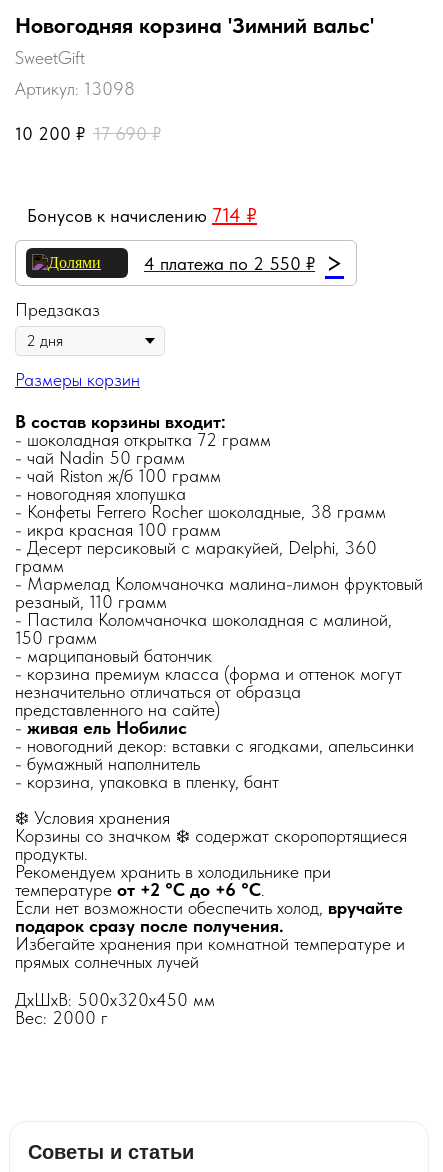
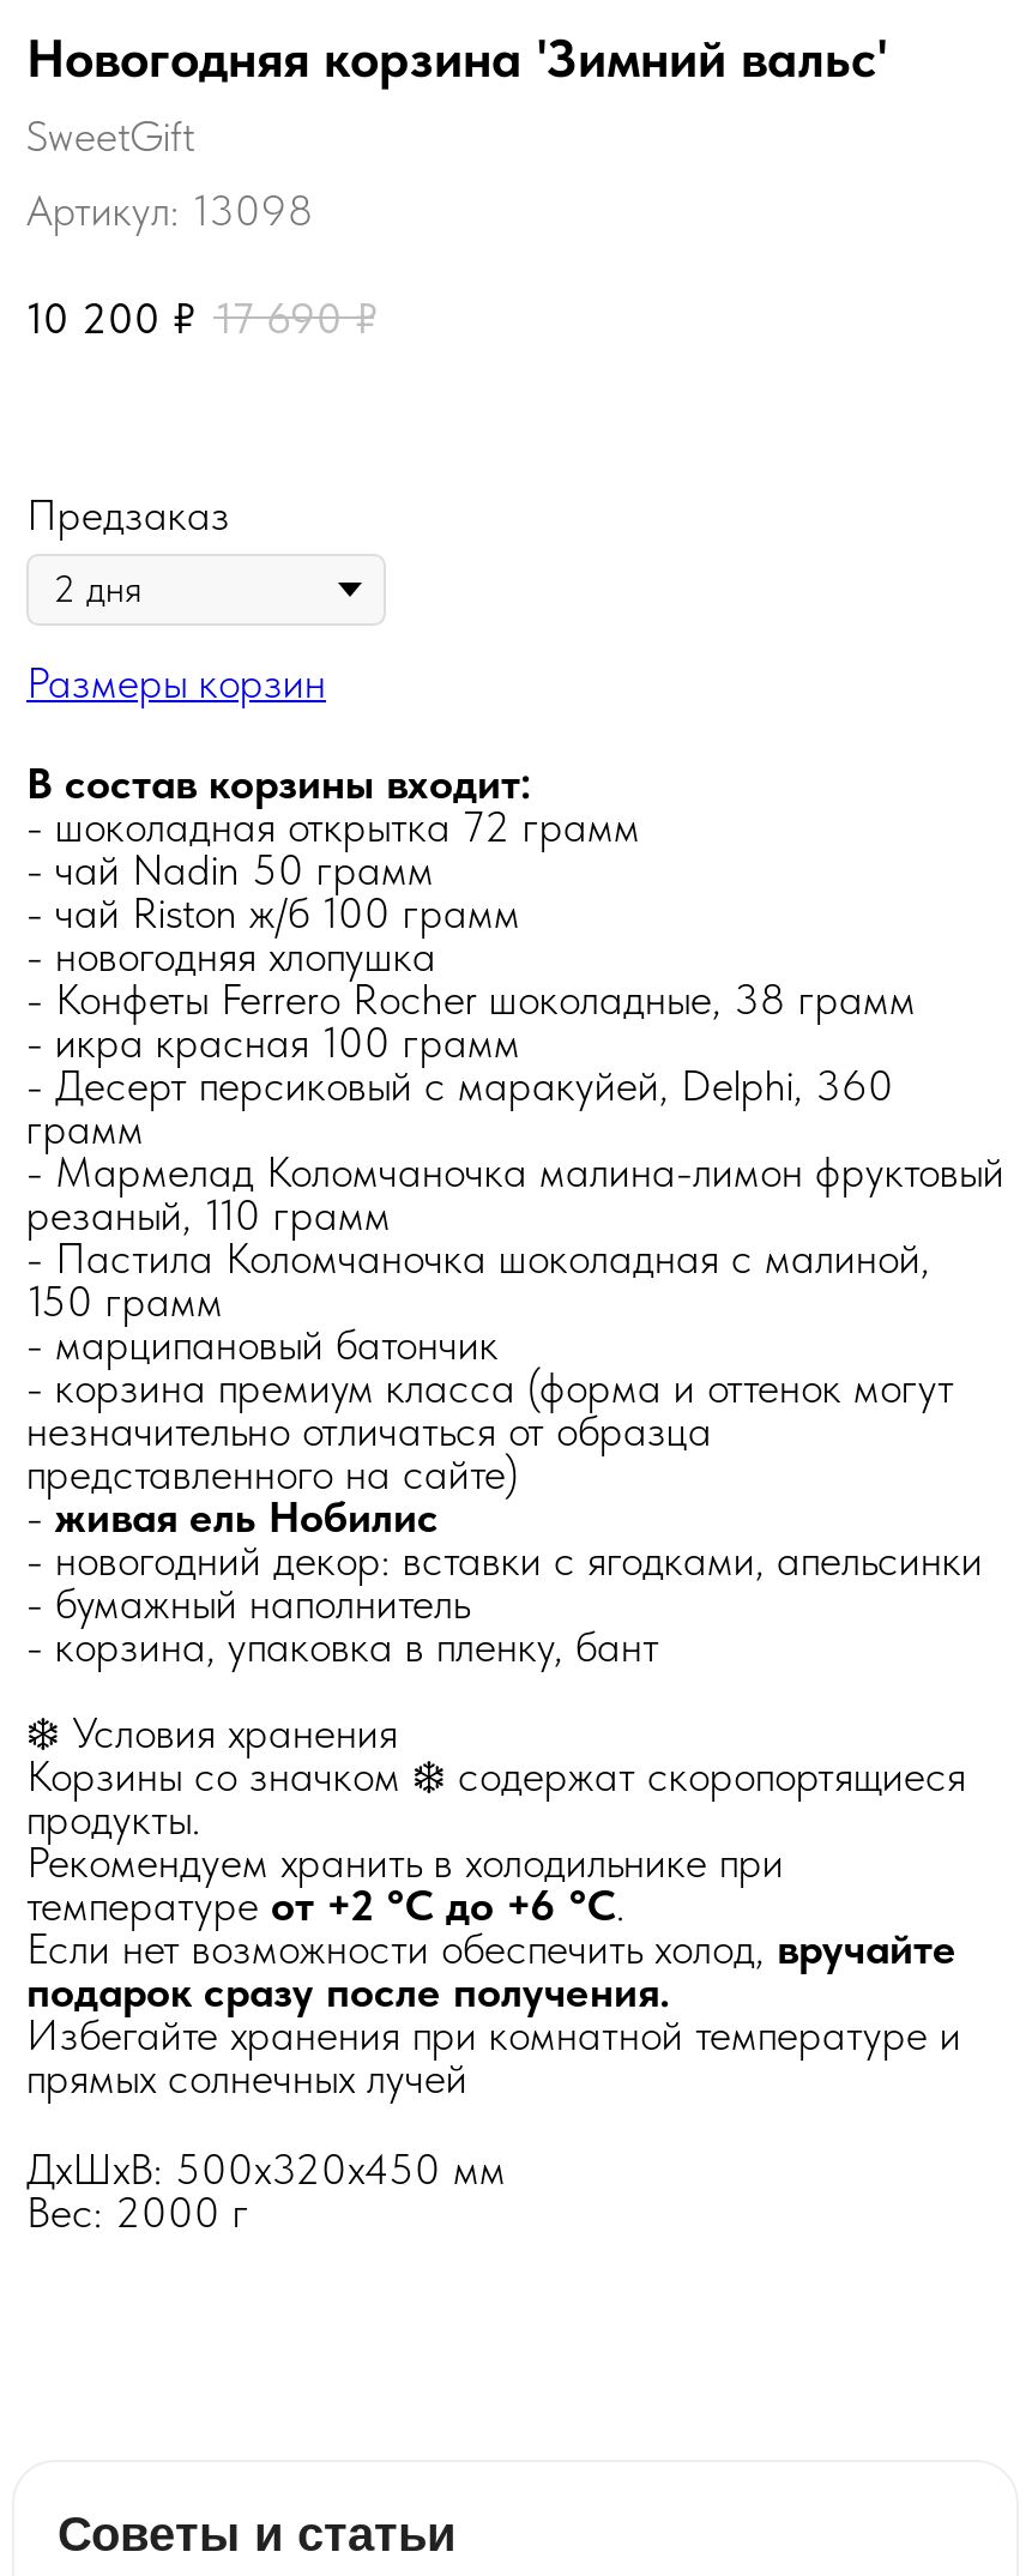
[25,203,344,281] [image] | Бонусов к начислению 714 ₽ | 4 платежа по 2 550 ₽ > -> none

